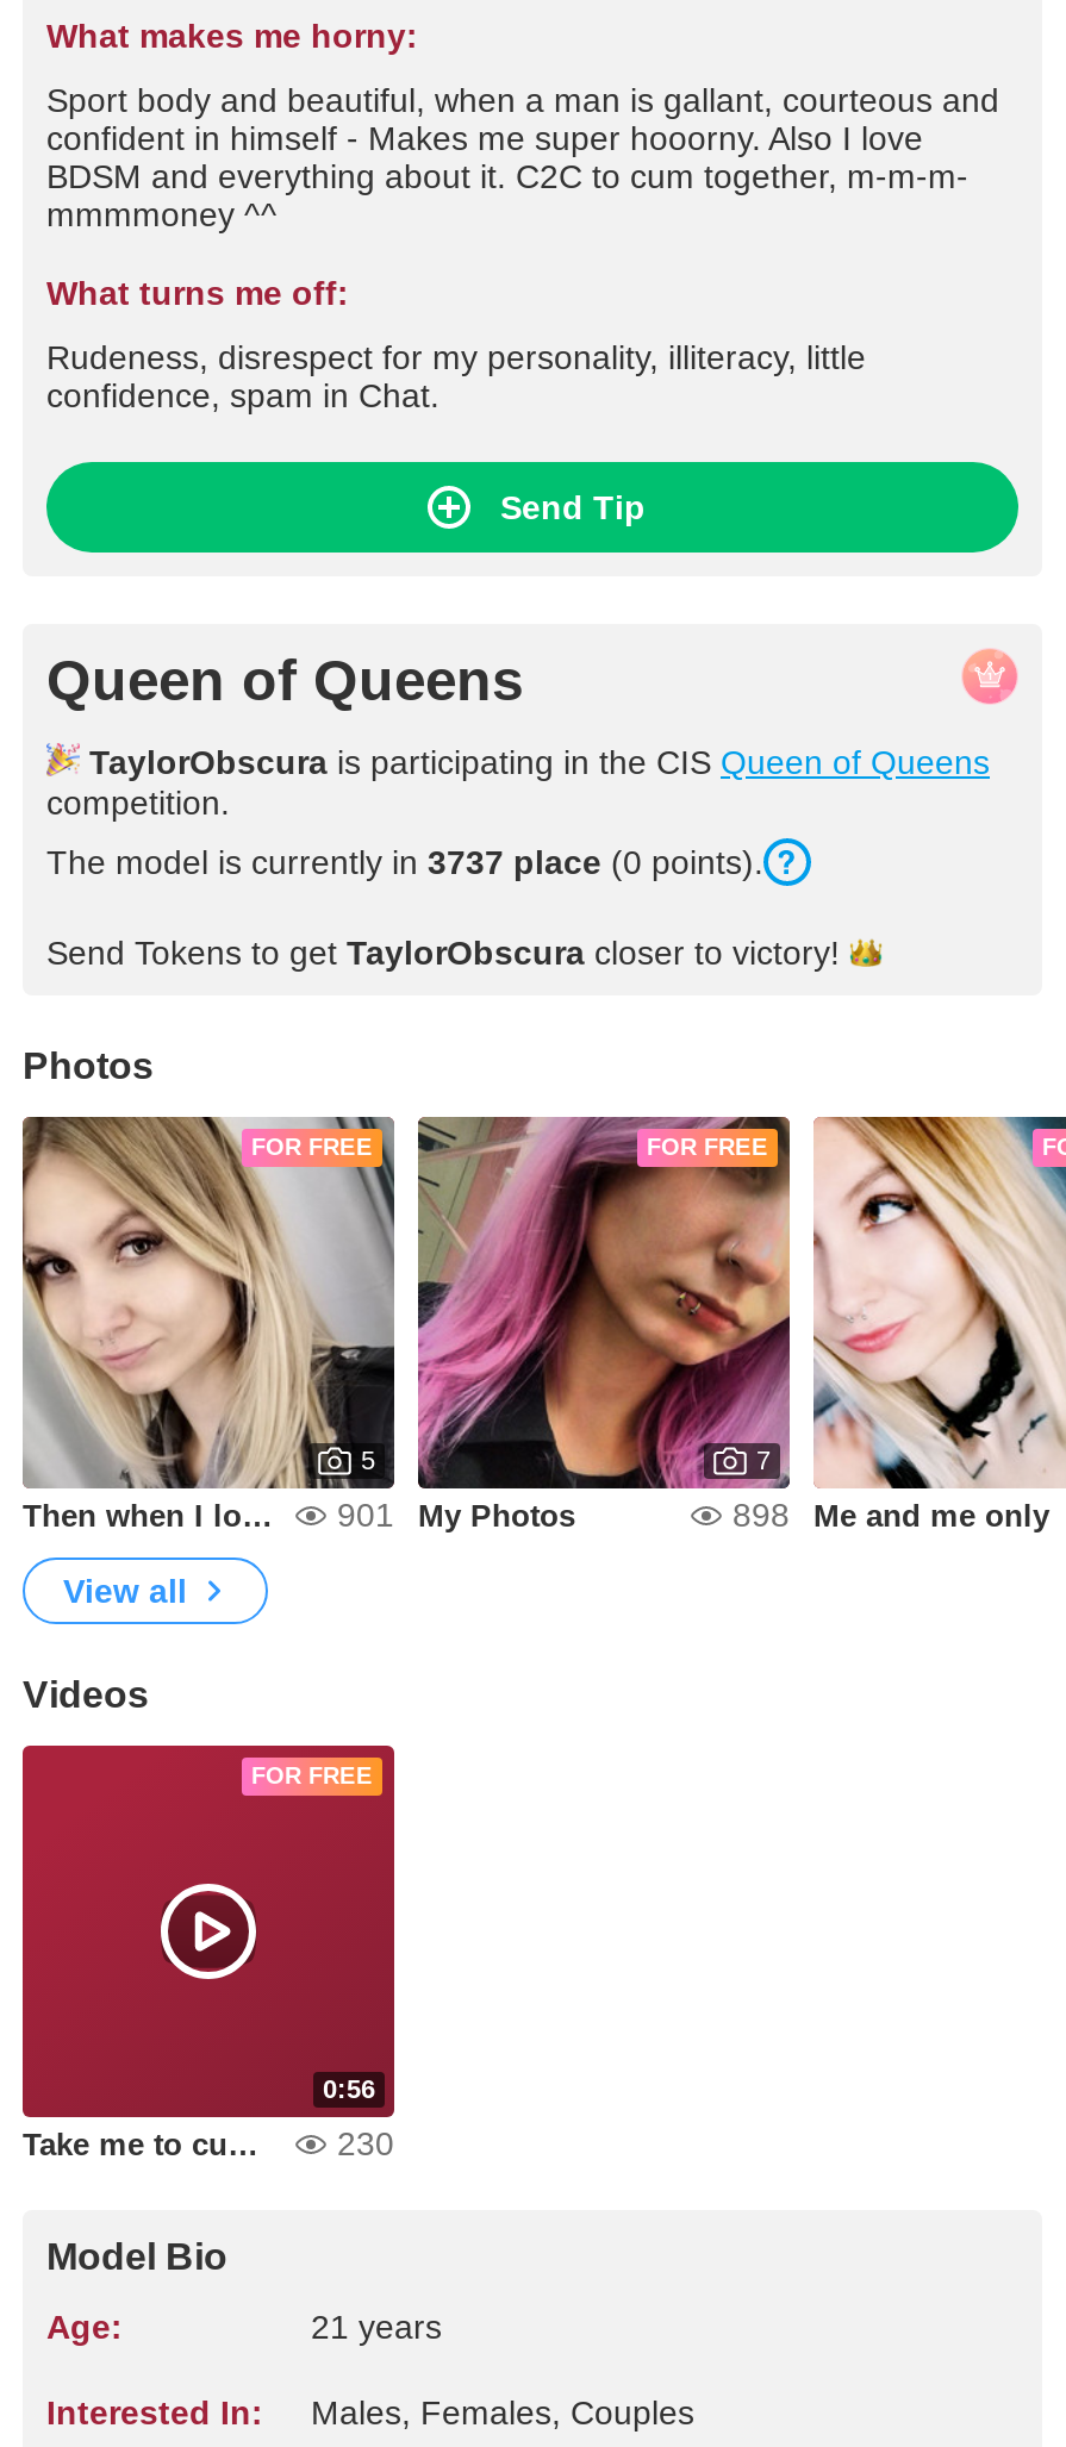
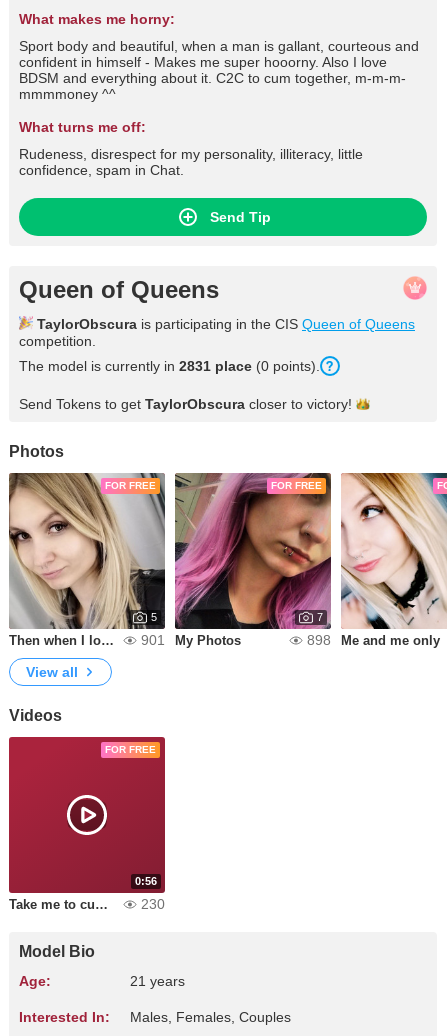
[46,843,763,881] The model is currently in 3737 place (0 points). -> [19,358,320,374] The model is currently in 2831 place (0 points).

